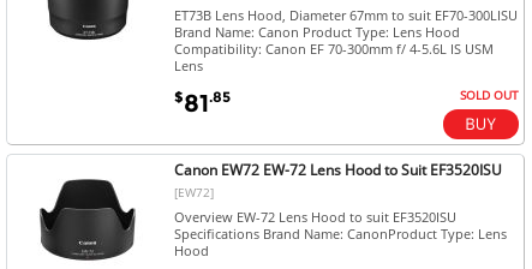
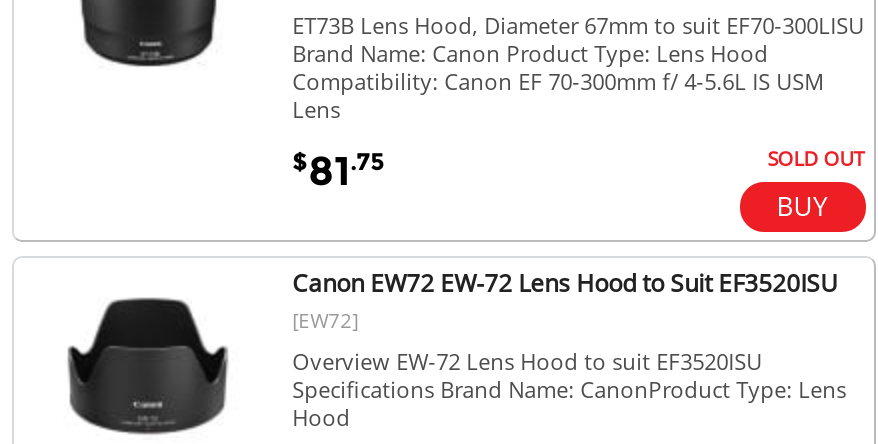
[174,88,231,117] $81.85 -> [292,146,384,195] $81.75

